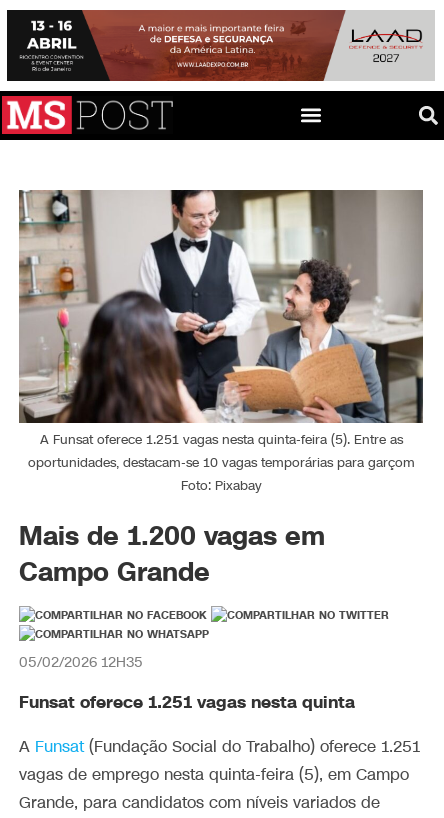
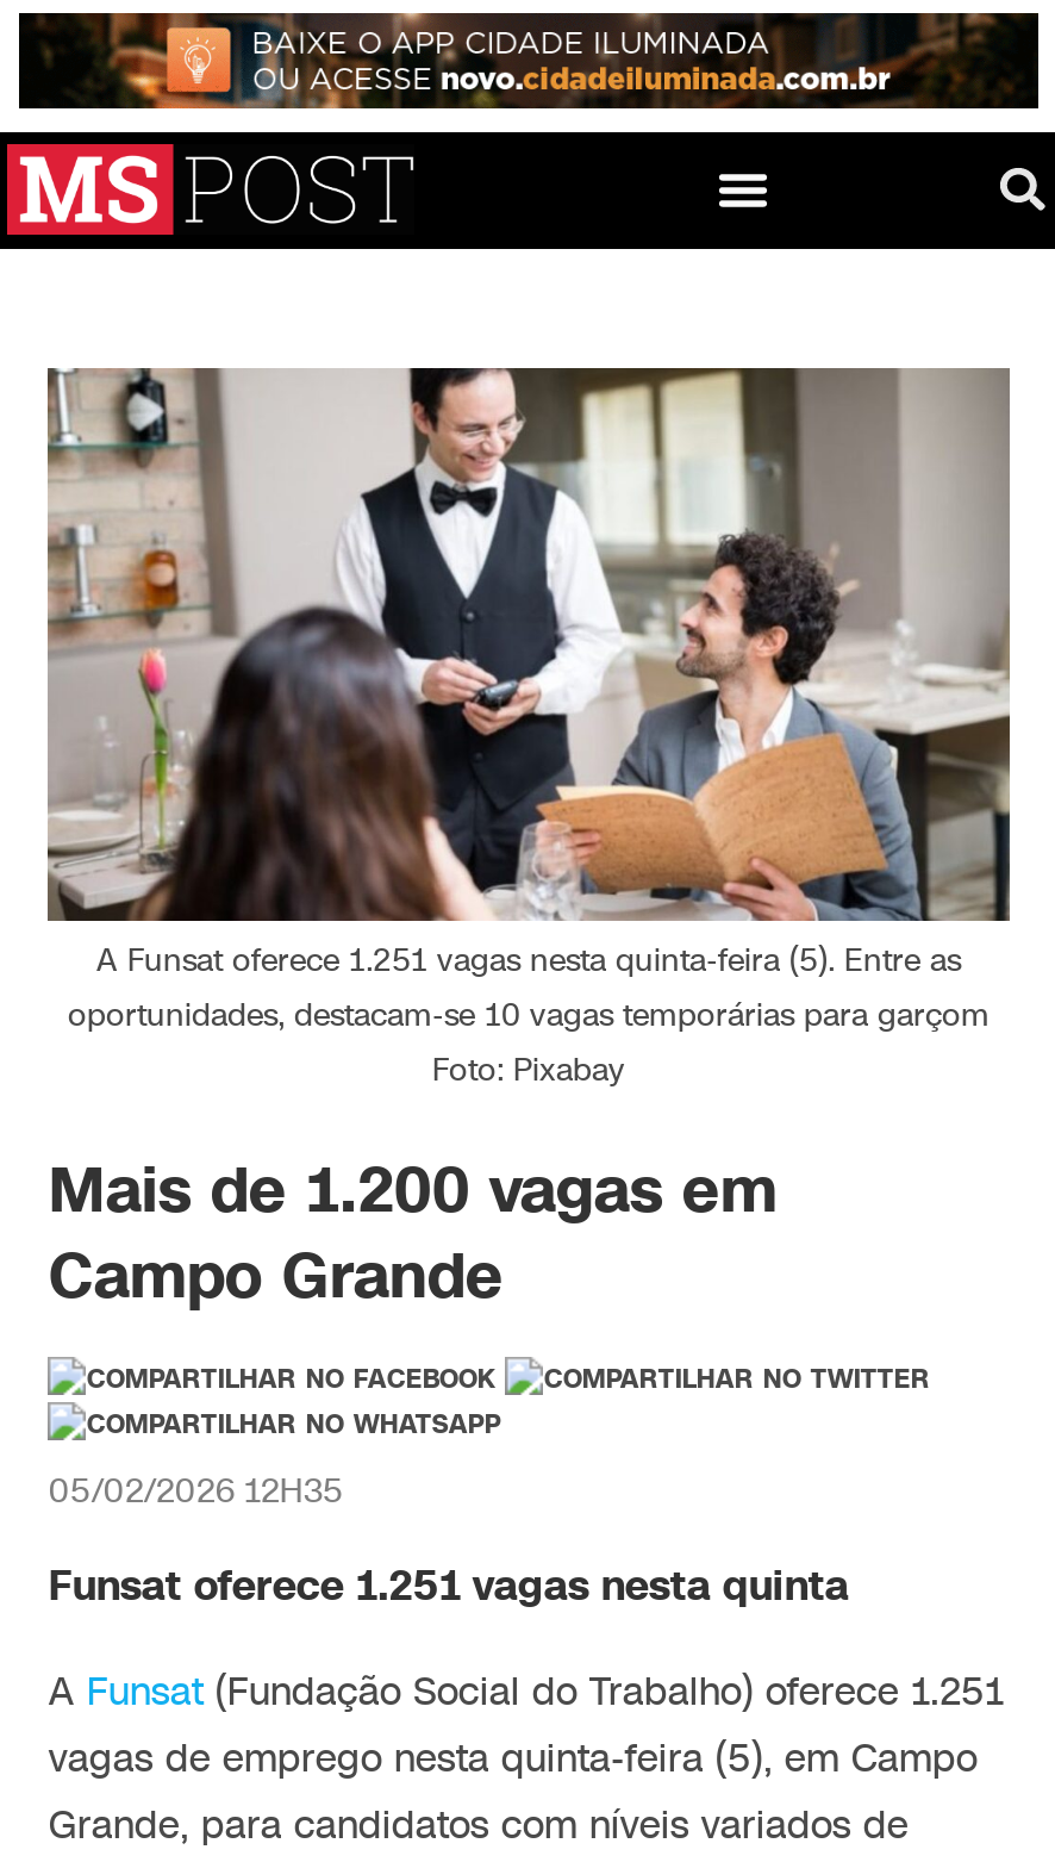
[19,9,435,82] [image] -> [81,11,1041,111] [image]

